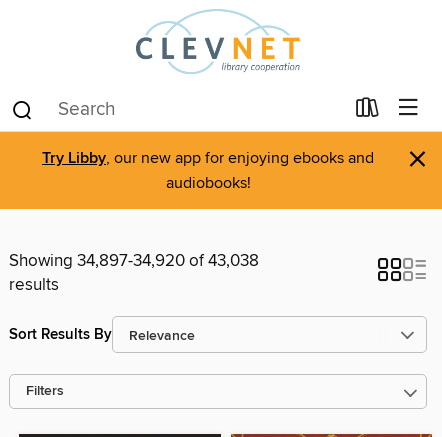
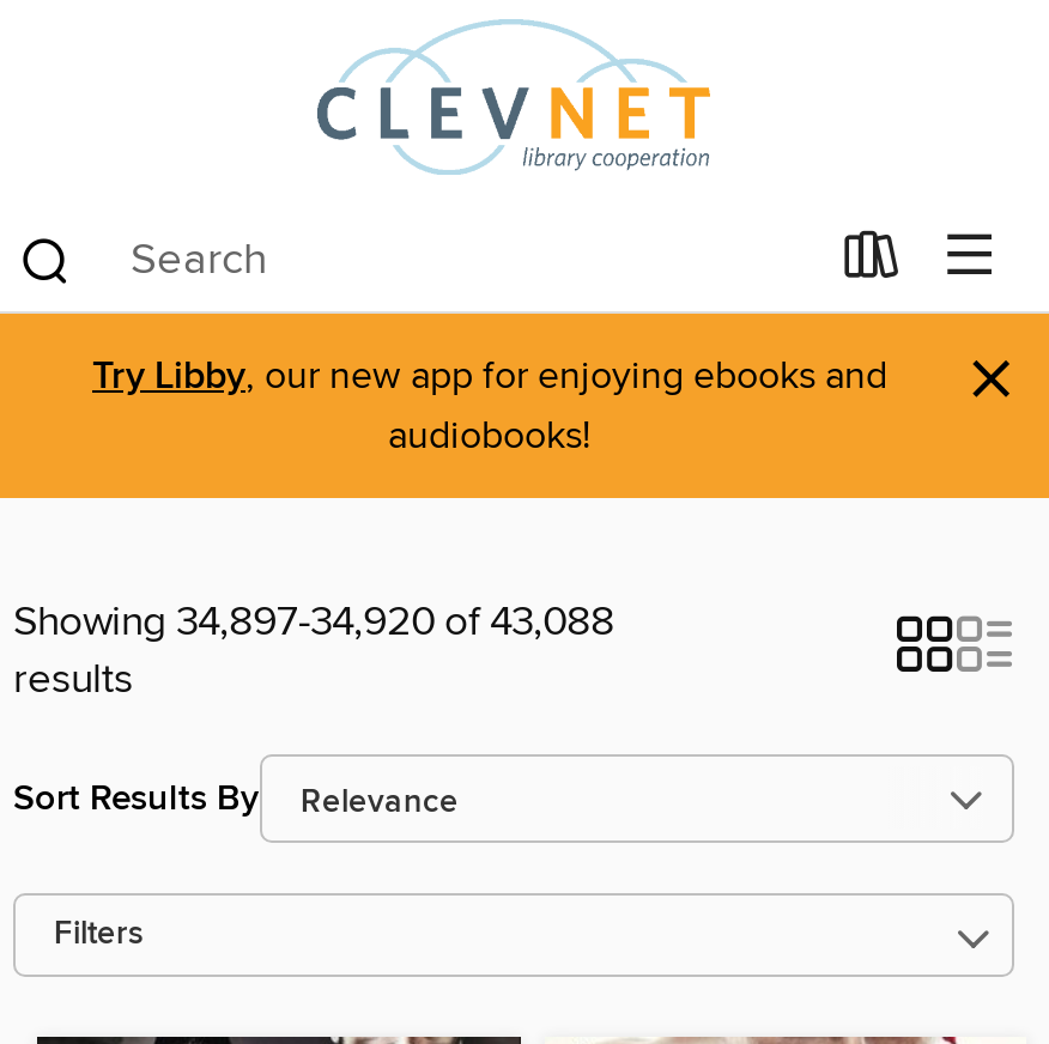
[9,250,259,272] Showing 34,897-34,920 of 43,038 -> [13,596,614,649] Showing 34,897-34,920 of 43,088

